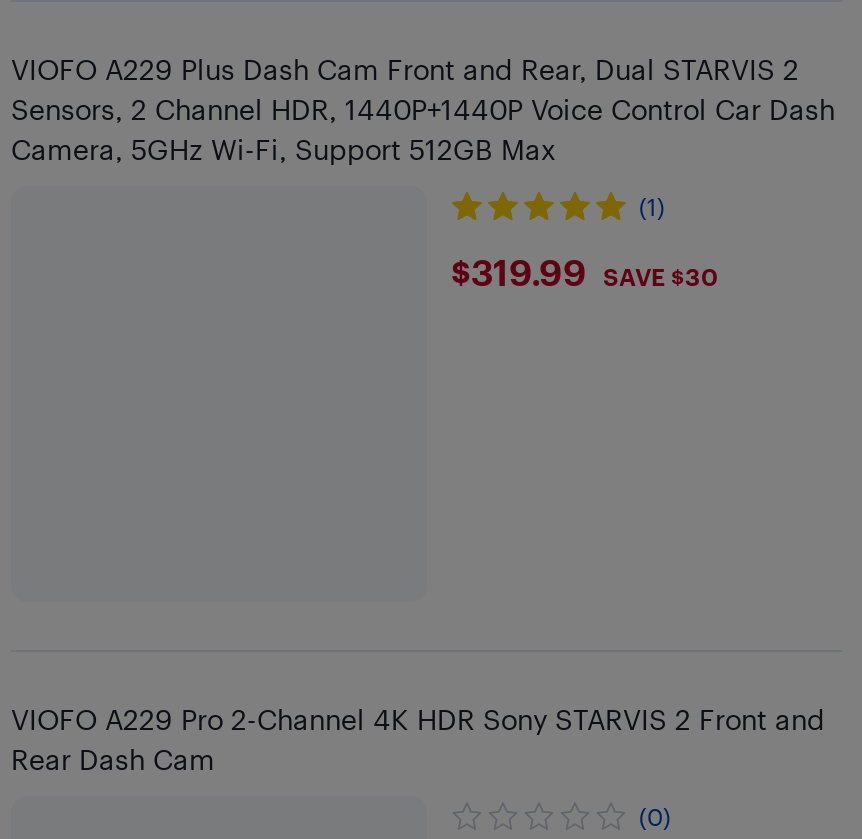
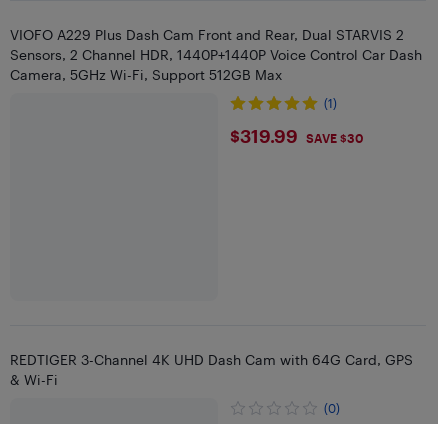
[11,702,825,776] VIOFO A229 Pro 2-Channel 4K HDR Sony STARVIS 2 Front and | Rear Dash Cam -> [10,351,413,388] REDTIGER 3-Channel 4K UHD Dash Cam with 64G Card, GPS | & Wi-Fi

